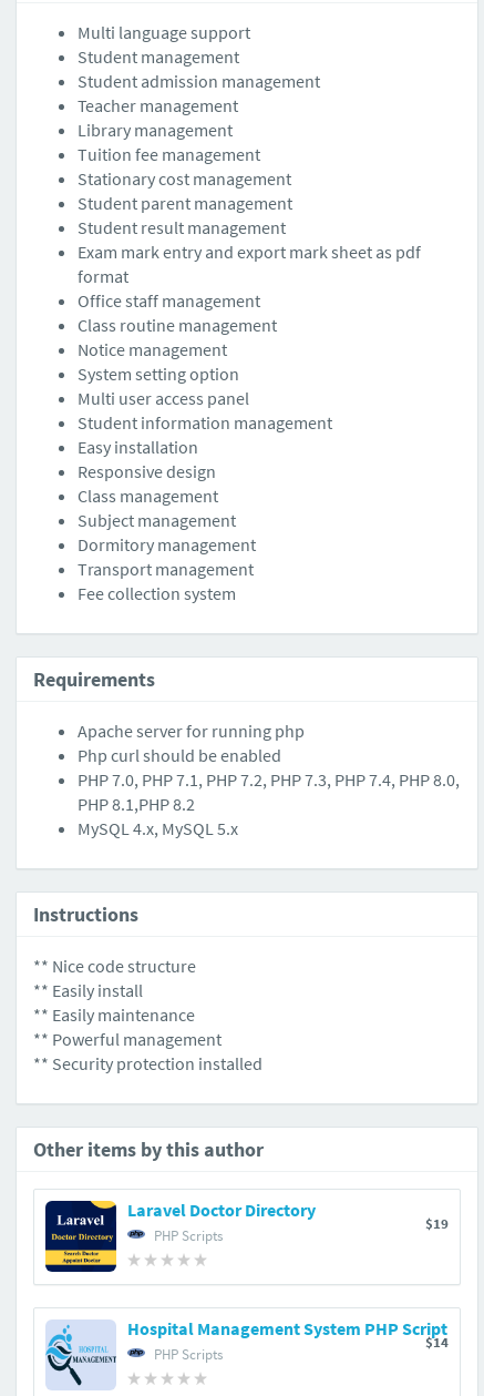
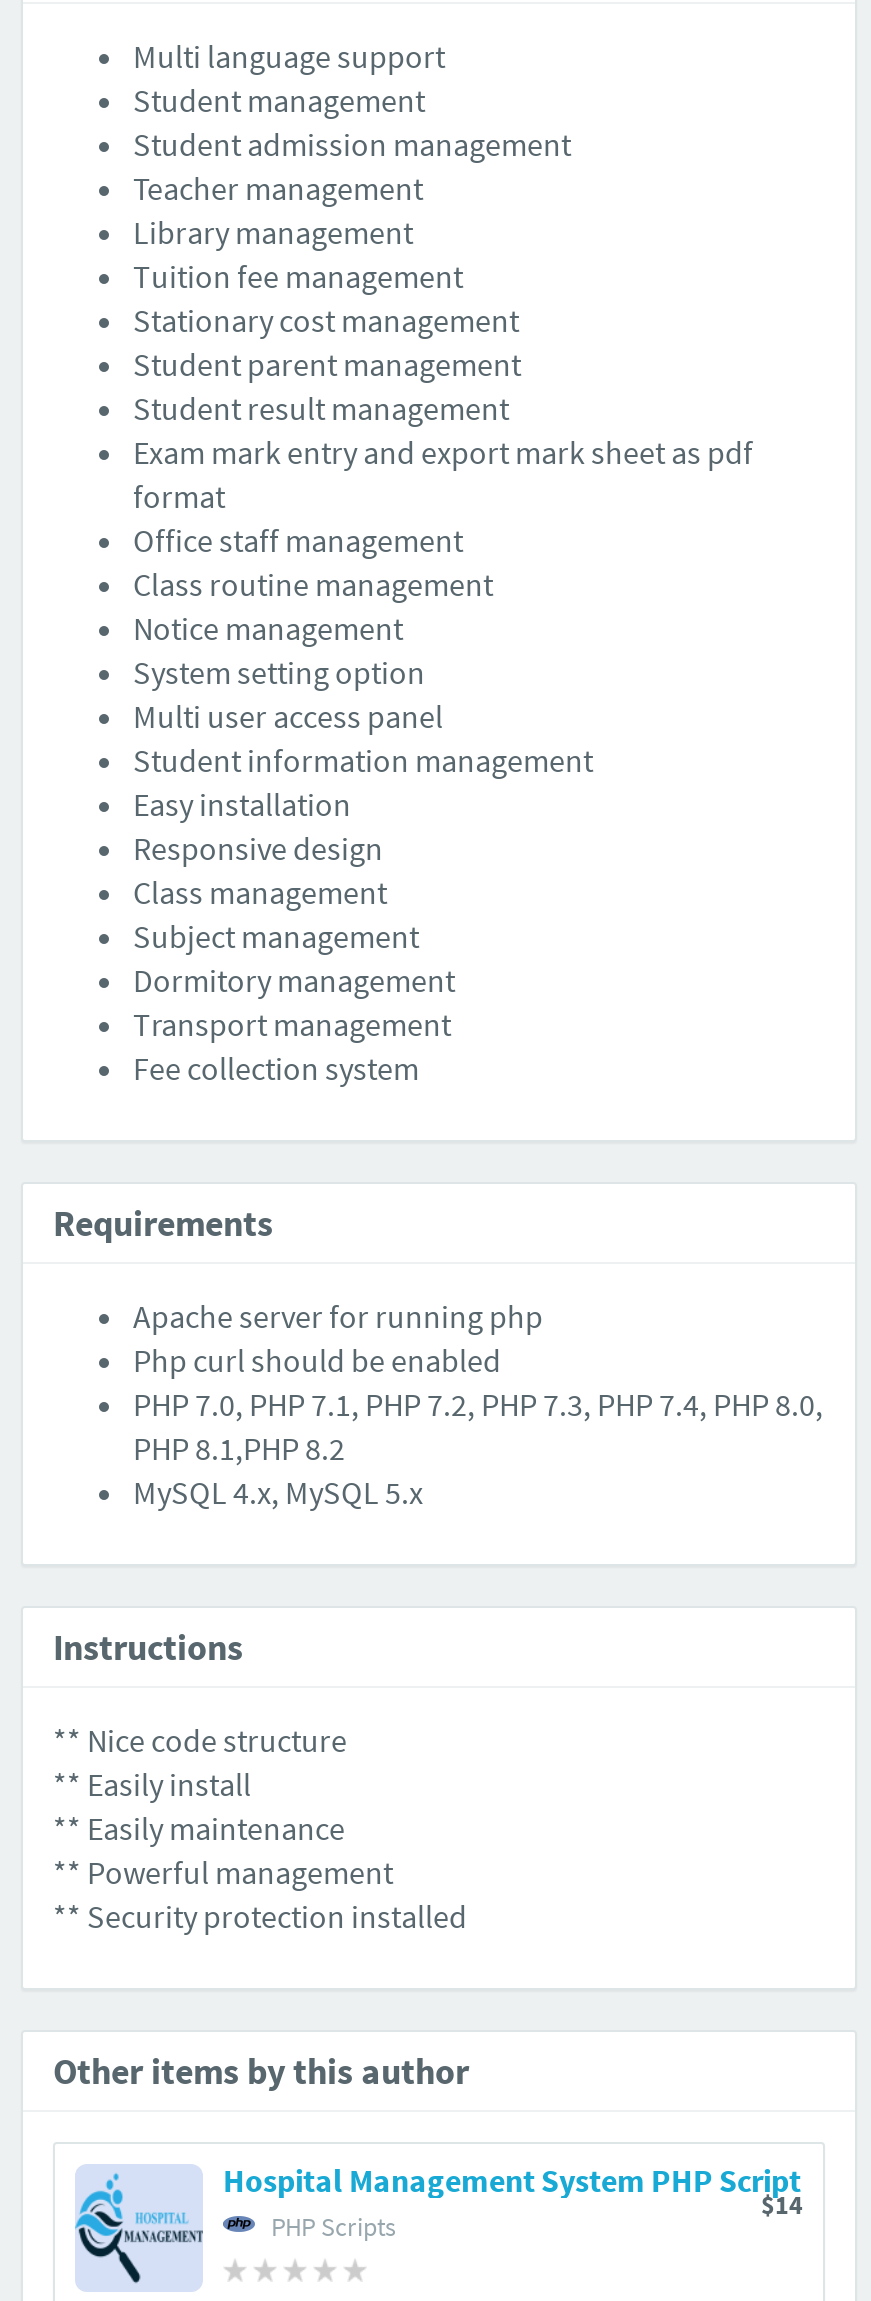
[44,1199,316,1273] [image] | Laravel Doctor Directory | PHP Scripts -> none
[425,1214,449,1233] $19 -> none

